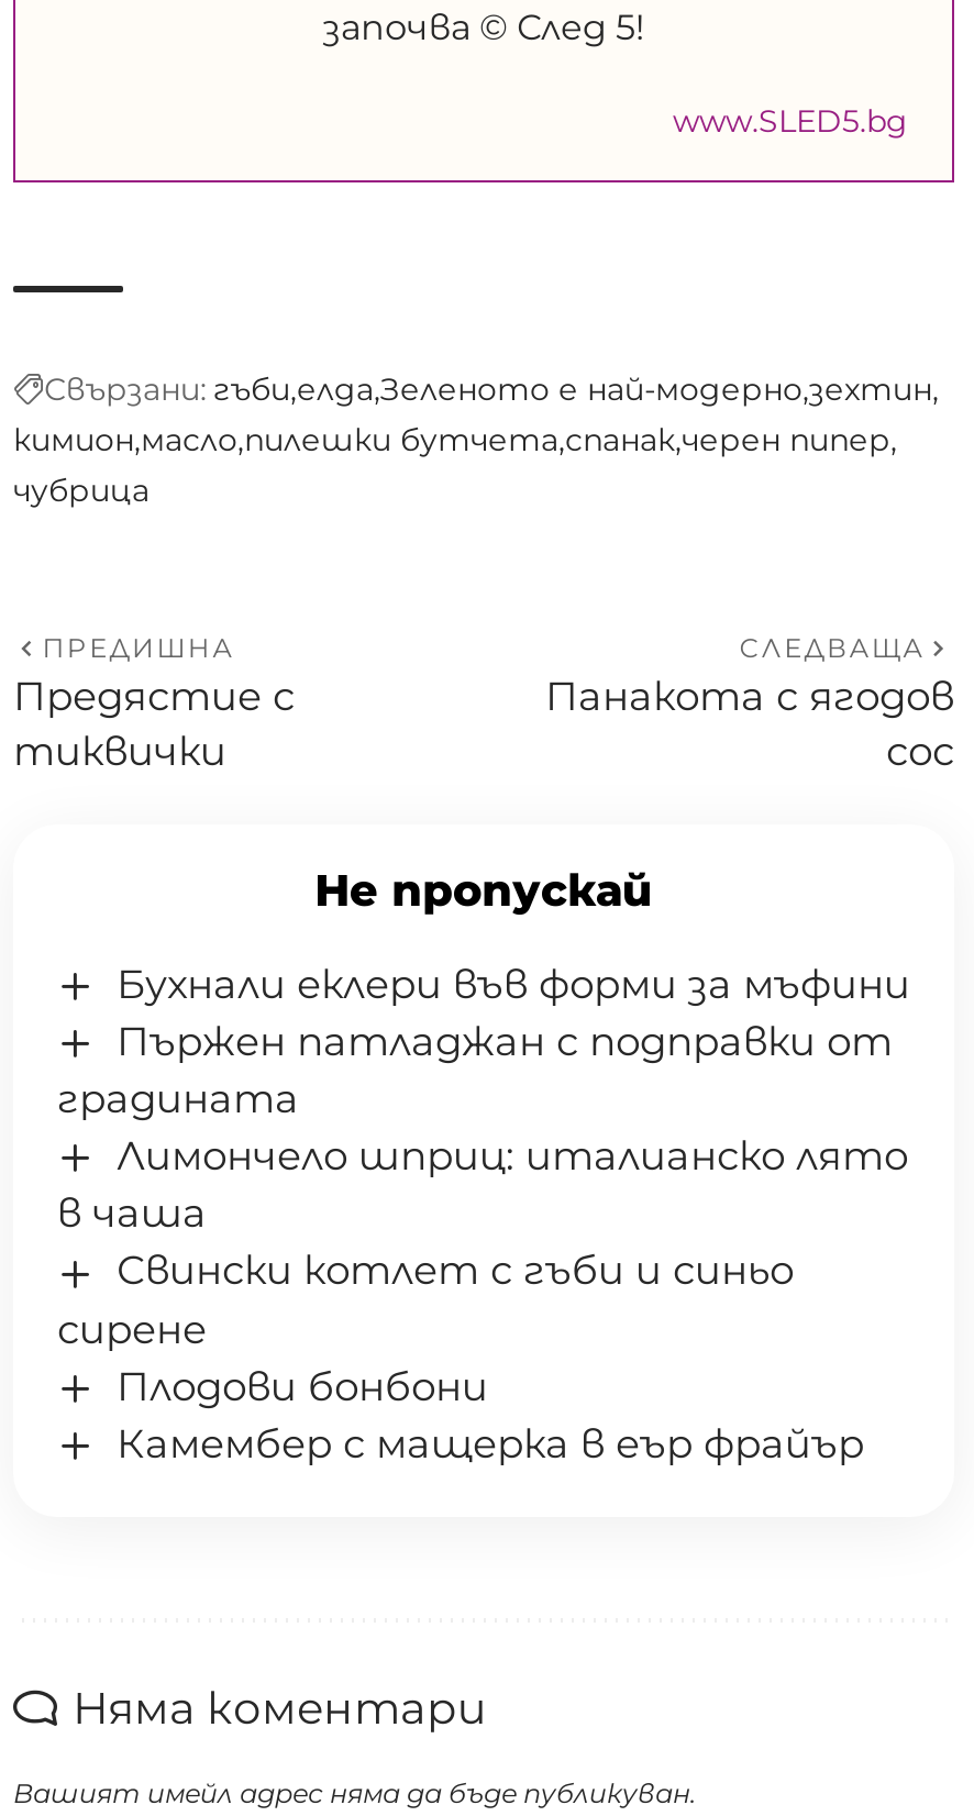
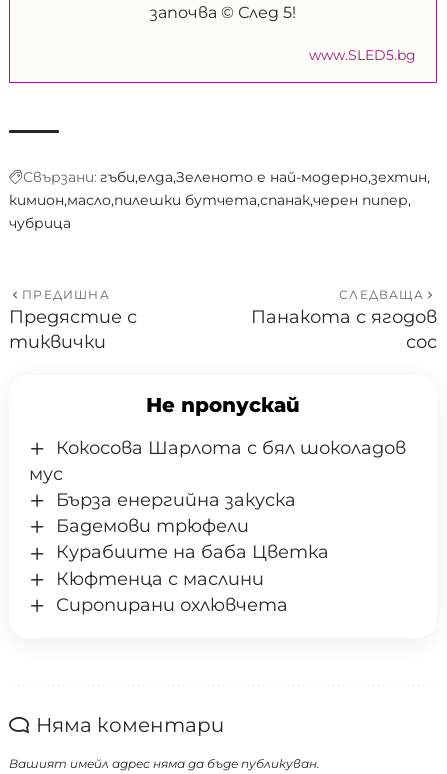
[57,960,910,1469] Бухнали еклери във форми за мъфини | Пържен патладжан с подправки от | градината | Лимончело шприц: италианско лято | в чаша | Свински котлет с гъби и синьо | сирене | Плодови бонбони | Камембер с мащерка в еър фрайър -> [29,437,406,616] Кокосова Шарлота с бял шоколадов | мус | Бърза енергийна закуска | Бадемови трюфели | Курабиите на баба Цветка | Кюфтенца с маслини | Сиропирани охлювчета

